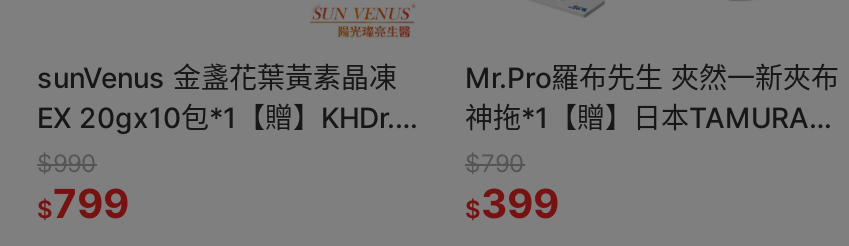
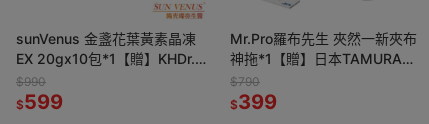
[37,180,129,228] $799 -> [16,90,63,114] $599

